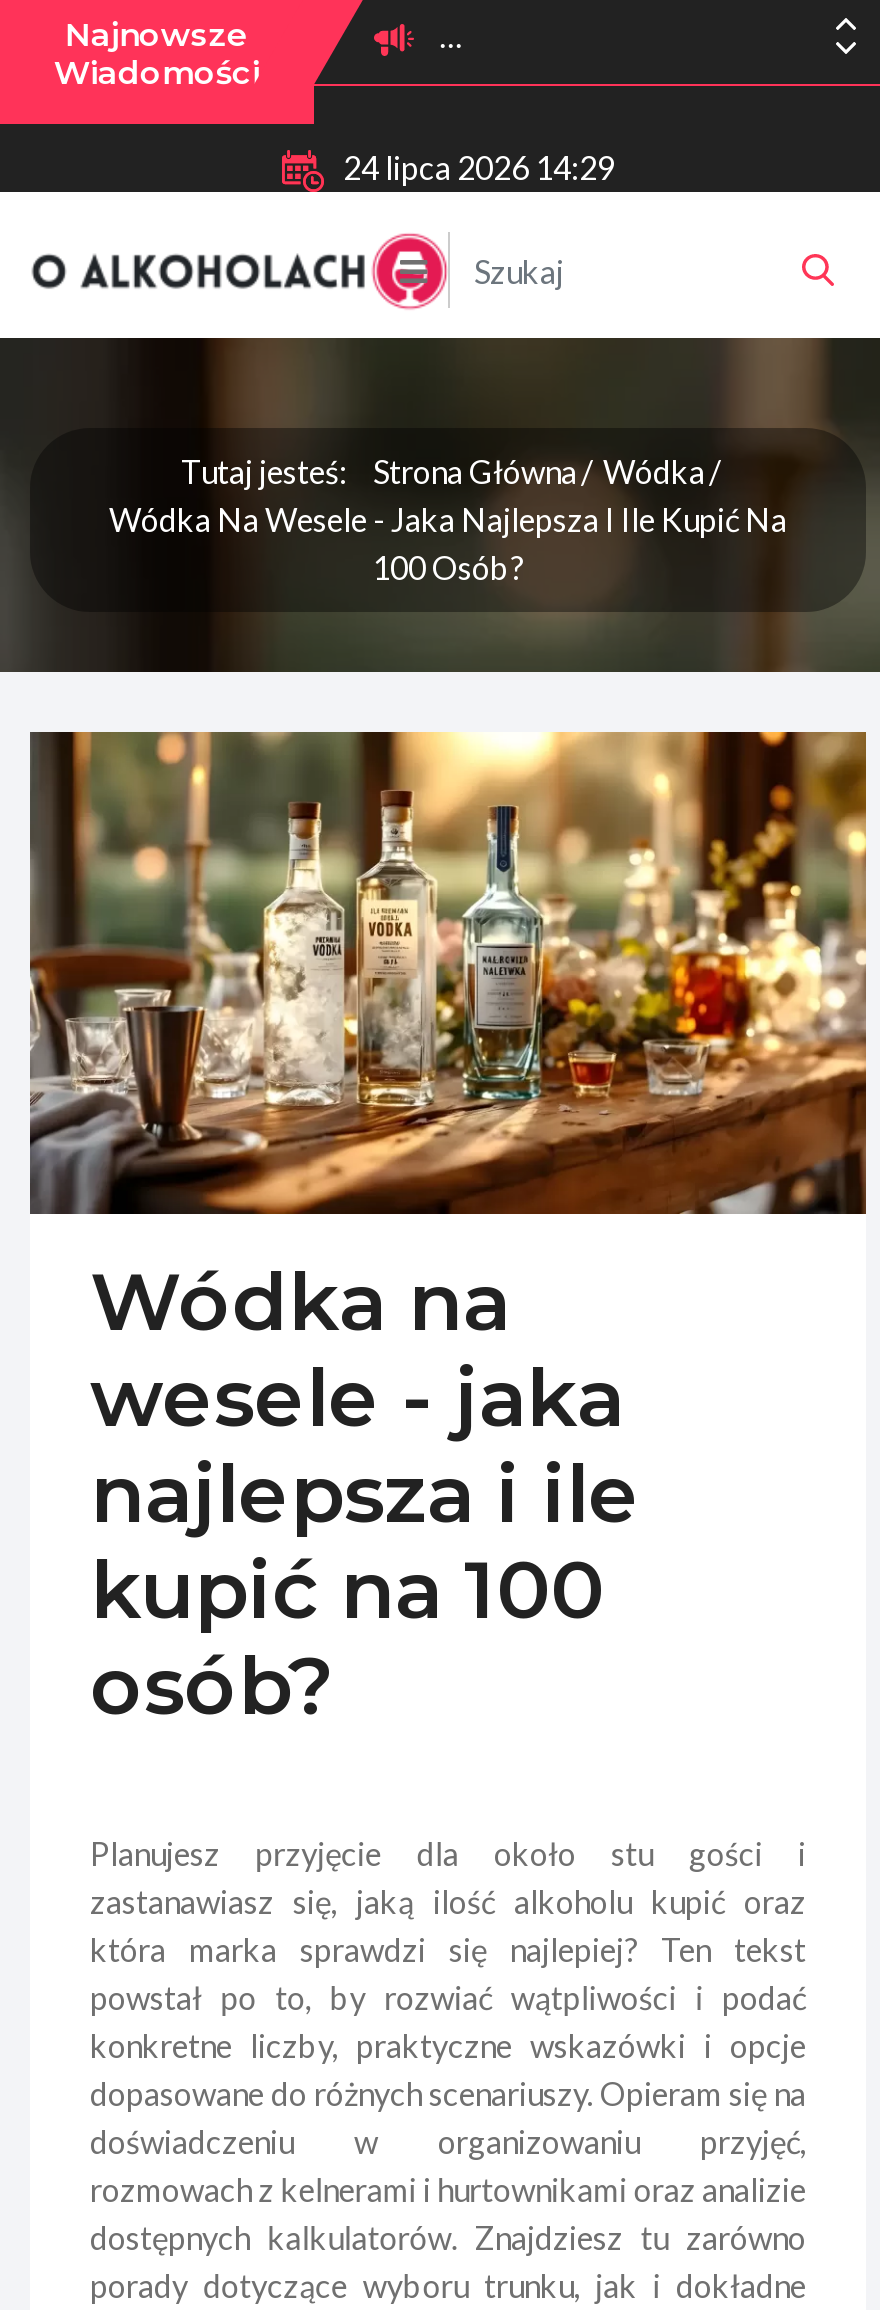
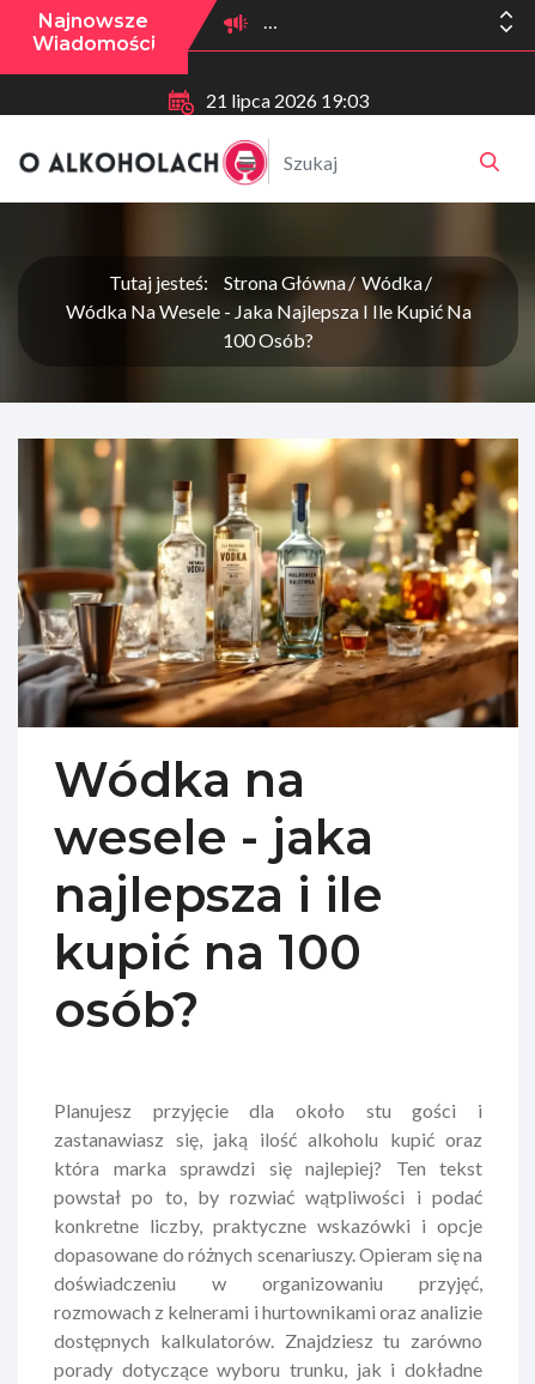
[343,148,615,186] 24 lipca 2026 14:29 -> [205,89,368,111] 21 lipca 2026 19:03

